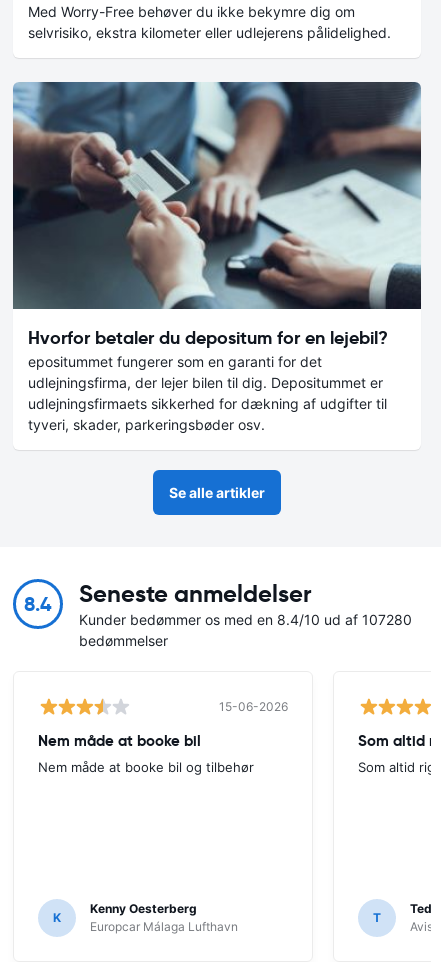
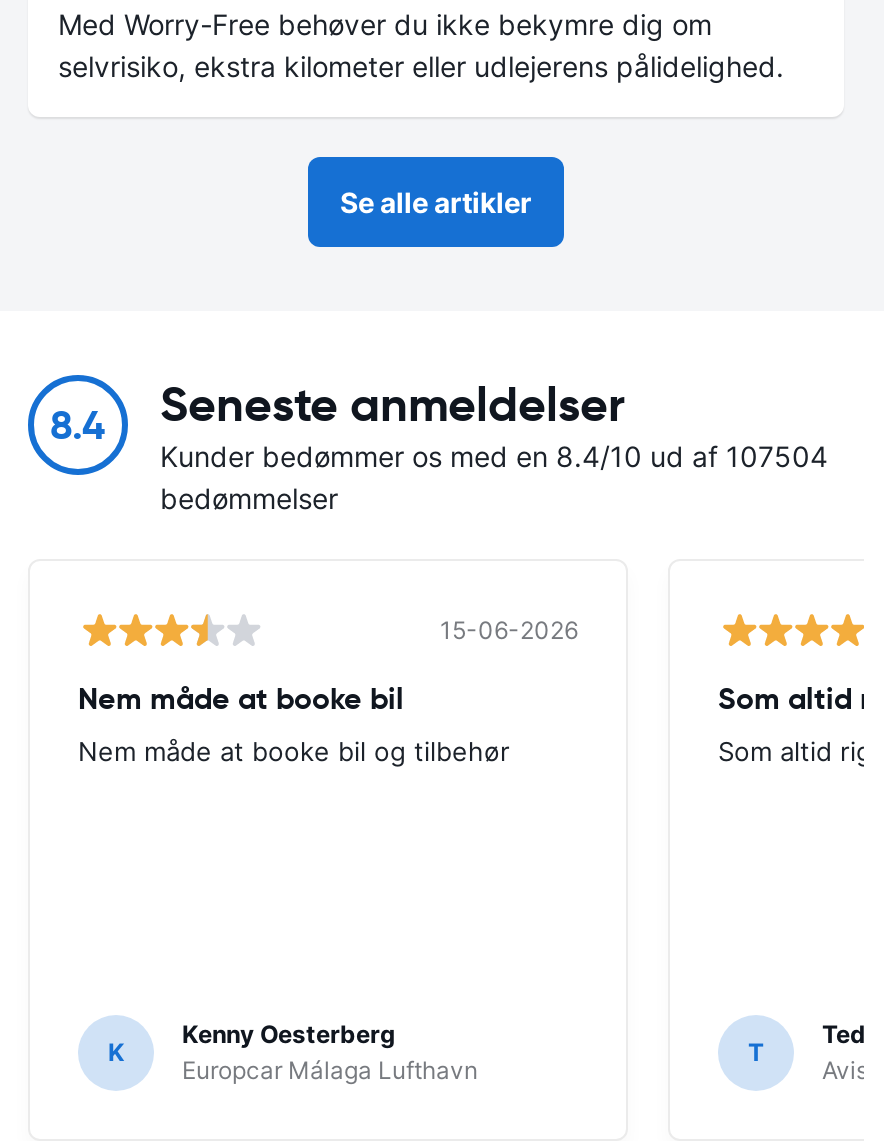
[12,81,422,433] [image] | Hvorfor betaler du depositum for en lejebil? | epositummet fungerer som en garanti for det | udlejningsfirma, der lejer bilen til dig. Depositummet er | udlejningsfirmaets sikkerhed for dækning af udgifter til | tyveri, skader, parkeringsbøder osv. -> none
[79,611,412,628] Kunder bedømmer os med en 8.4/10 ud af 107280 -> [160,439,828,473] Kunder bedømmer os med en 8.4/10 ud af 107504

